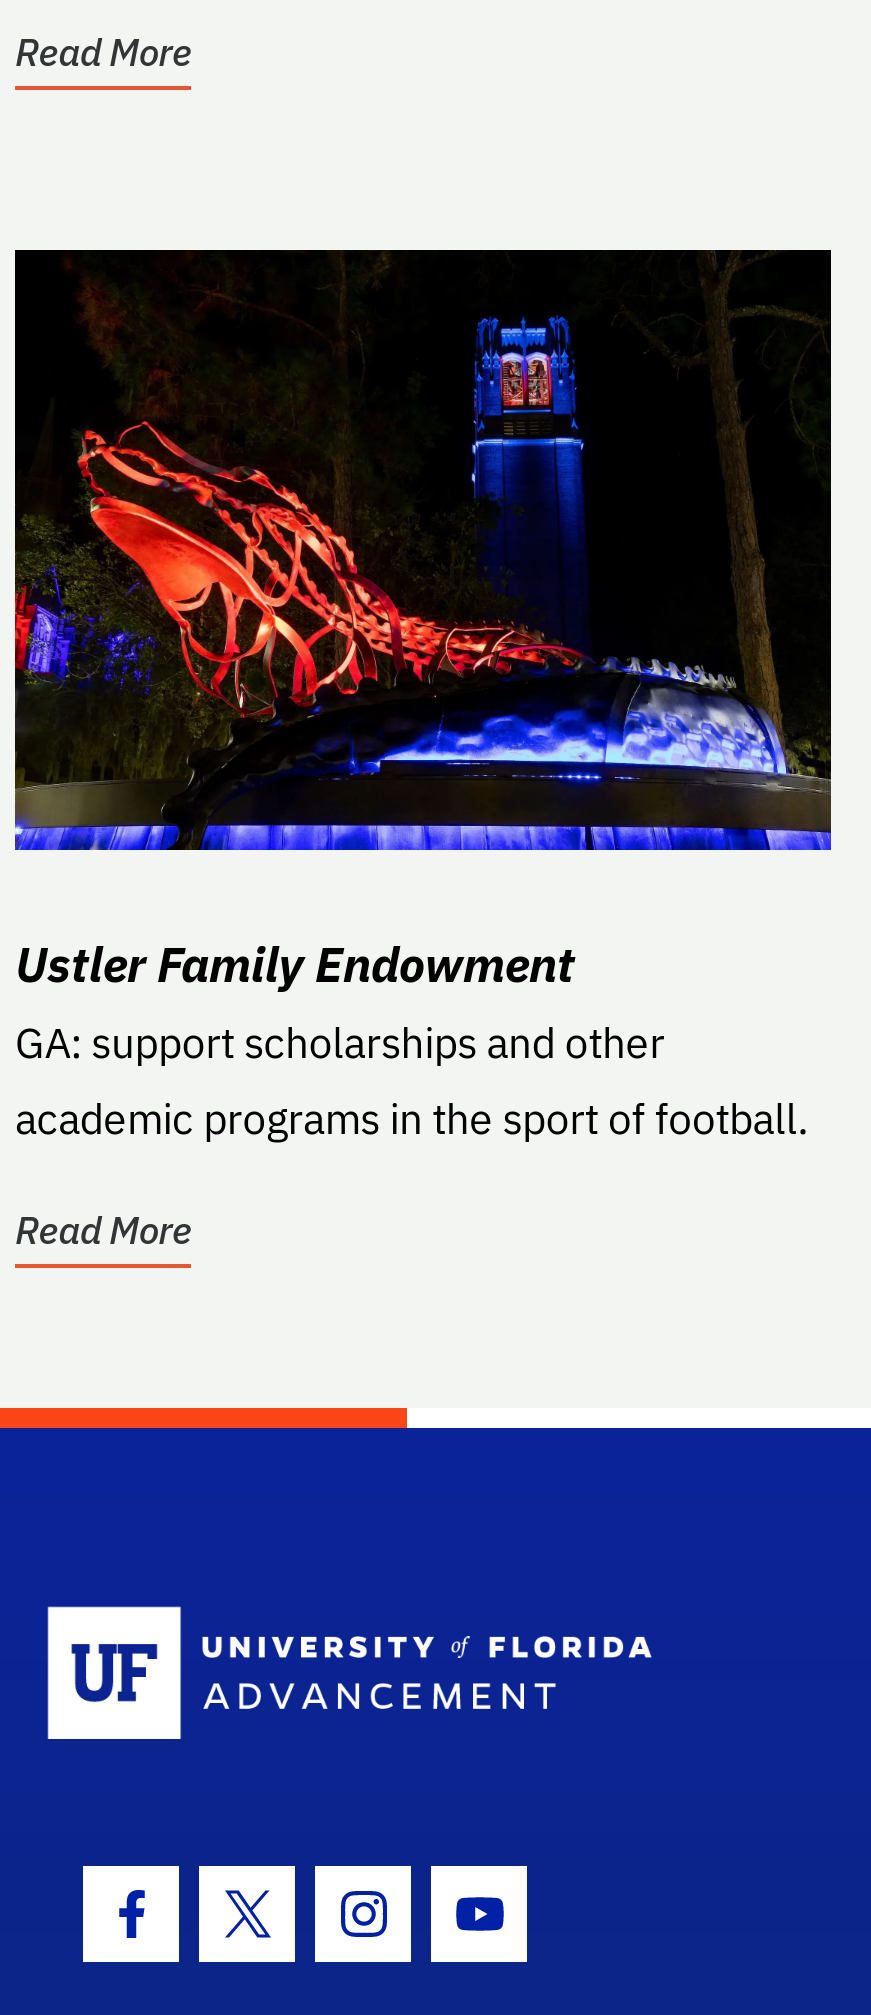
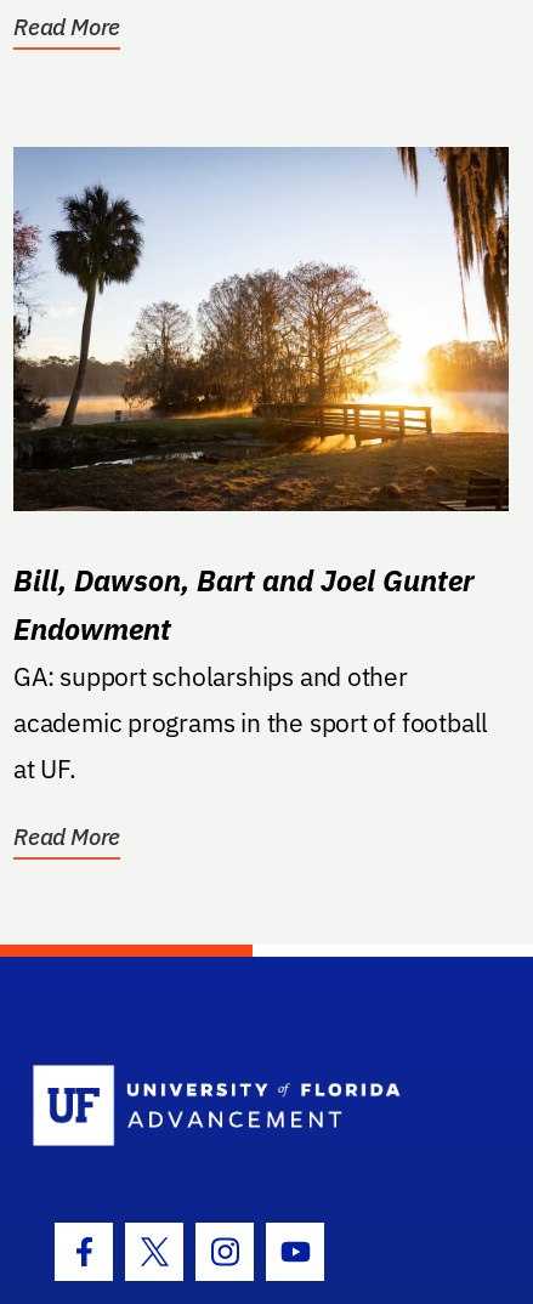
[13,248,833,995] [image] | Ustler Family Endowment -> [12,146,510,648] [image] | Bill, Dawson, Bart and Joel Gunter | Endowment
[15,1089,809,1145] academic programs in the sport of football. -> [13,705,488,785] academic programs in the sport of football | at UF.

